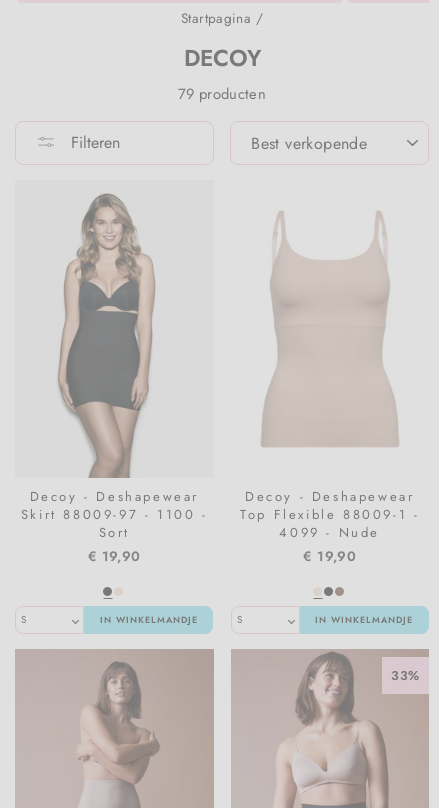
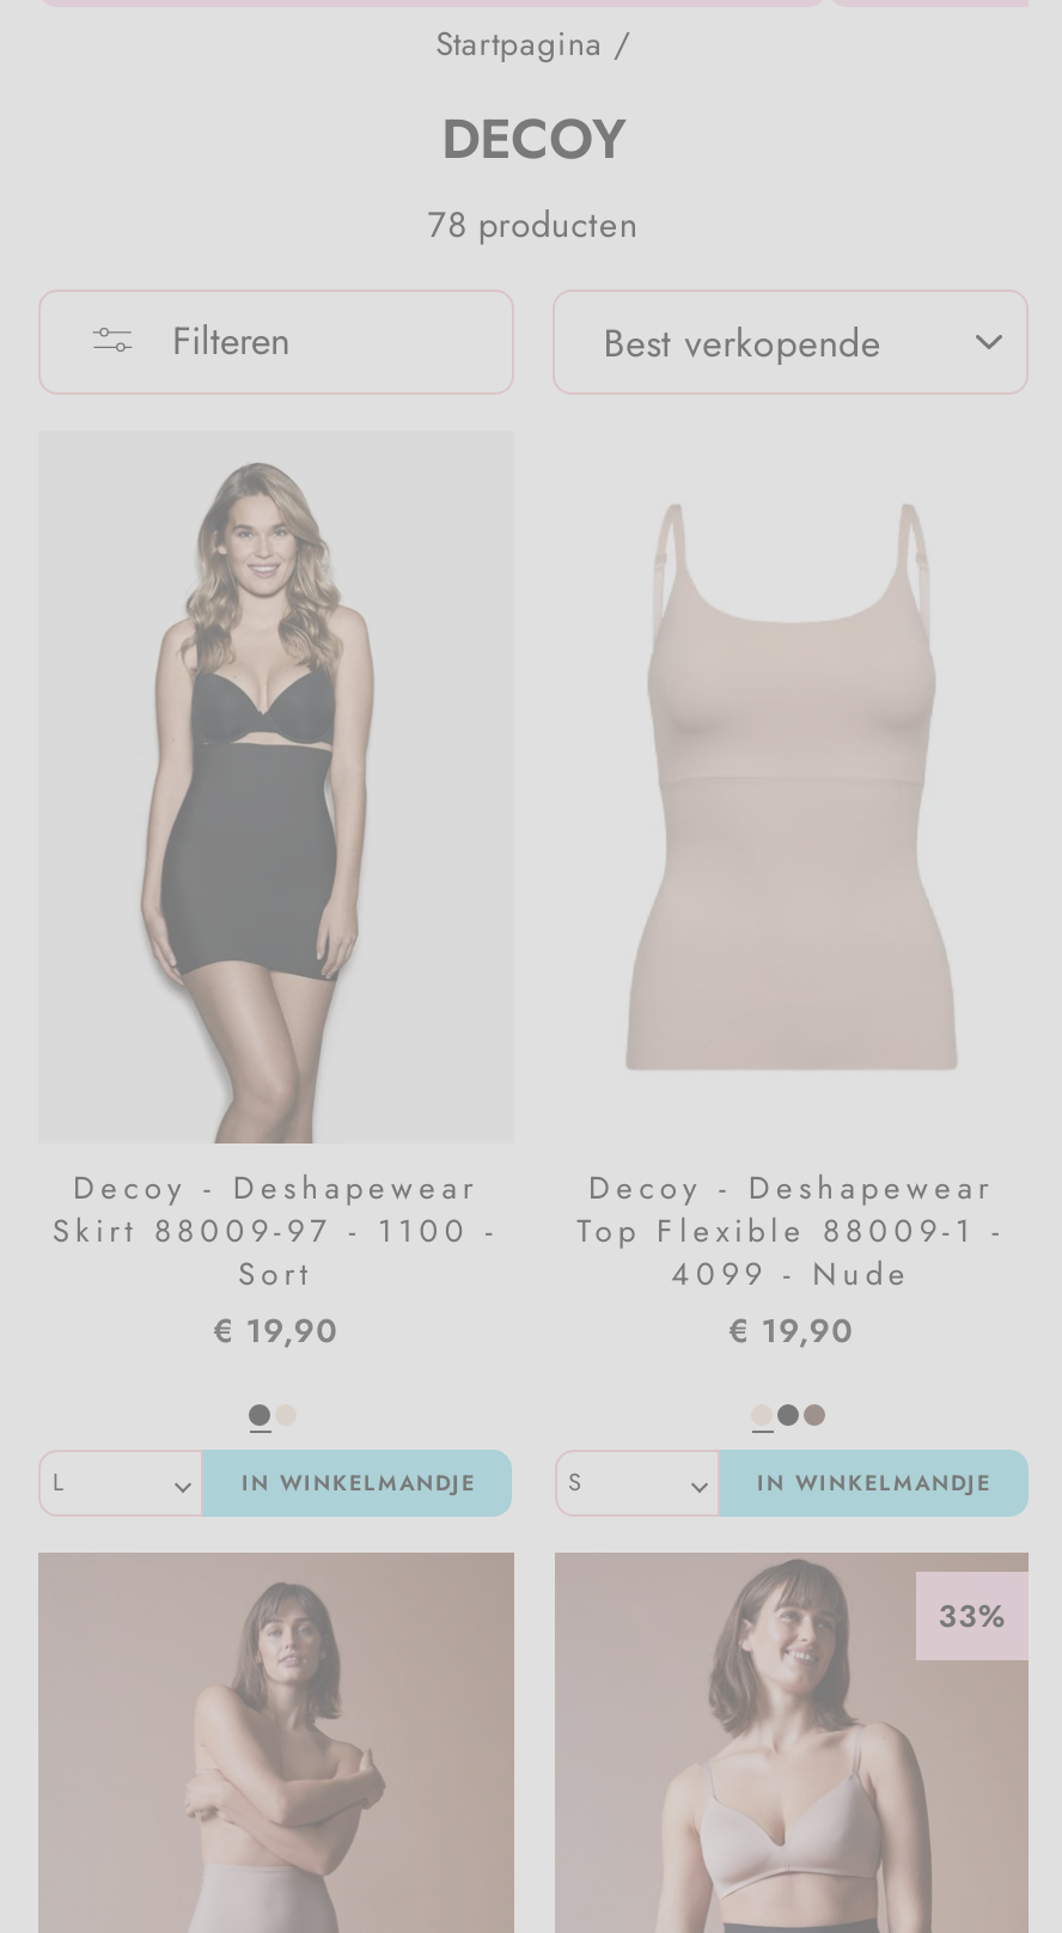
[178,83,266,105] 79 producten -> [428,199,639,251] 78 producten

